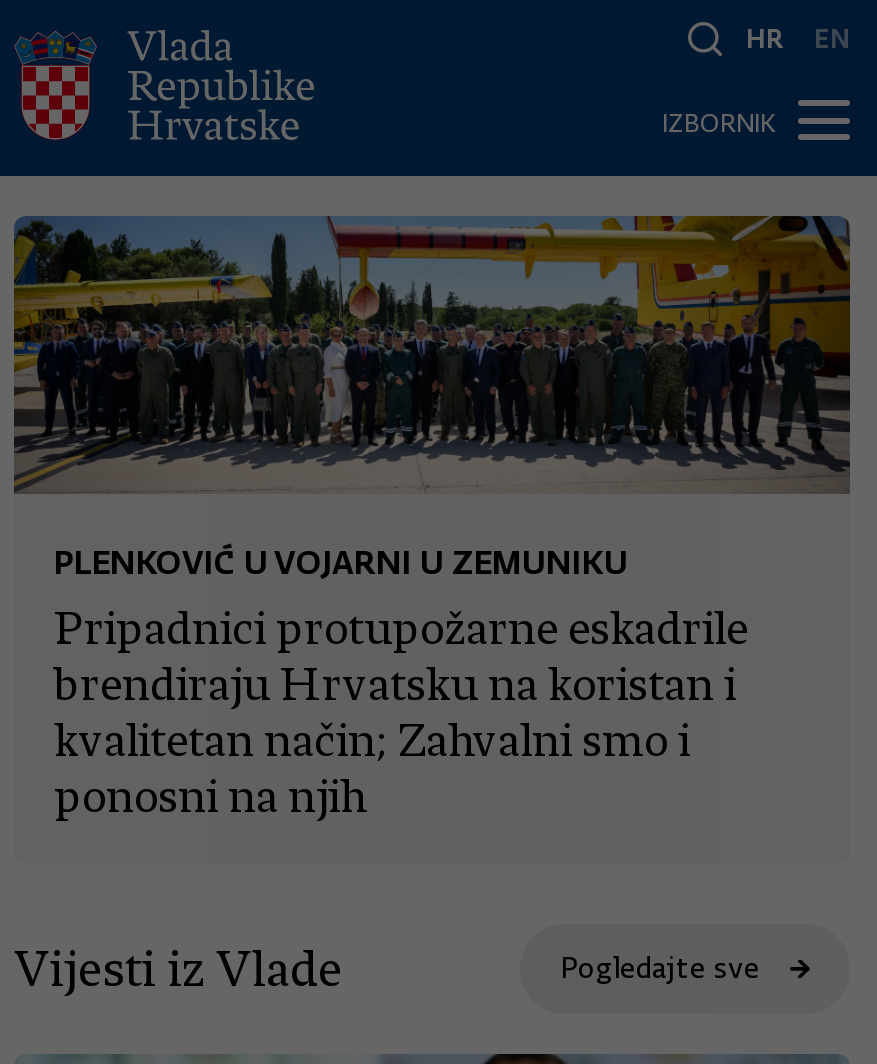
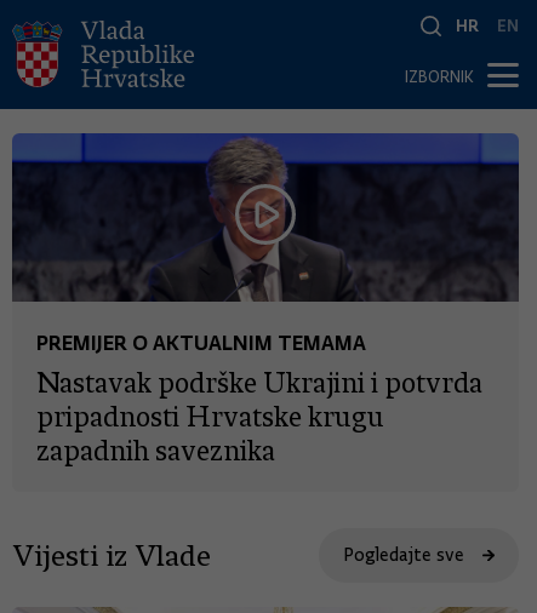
[12,214,852,825] [image] | PLENKOVIĆ U VOJARNI U ZEMUNIKU | Pripadnici protupožarne eskadrile | brendiraju Hrvatsku na koristan i | kvalitetan način; Zahvalni smo i | ponosni na njih -> [11,132,520,468] [image] | PREMIJER O AKTUALNIM TEMAMA | Nastavak podrške Ukrajini i potvrda | pripadnosti Hrvatske krugu | zapadnih saveznika

